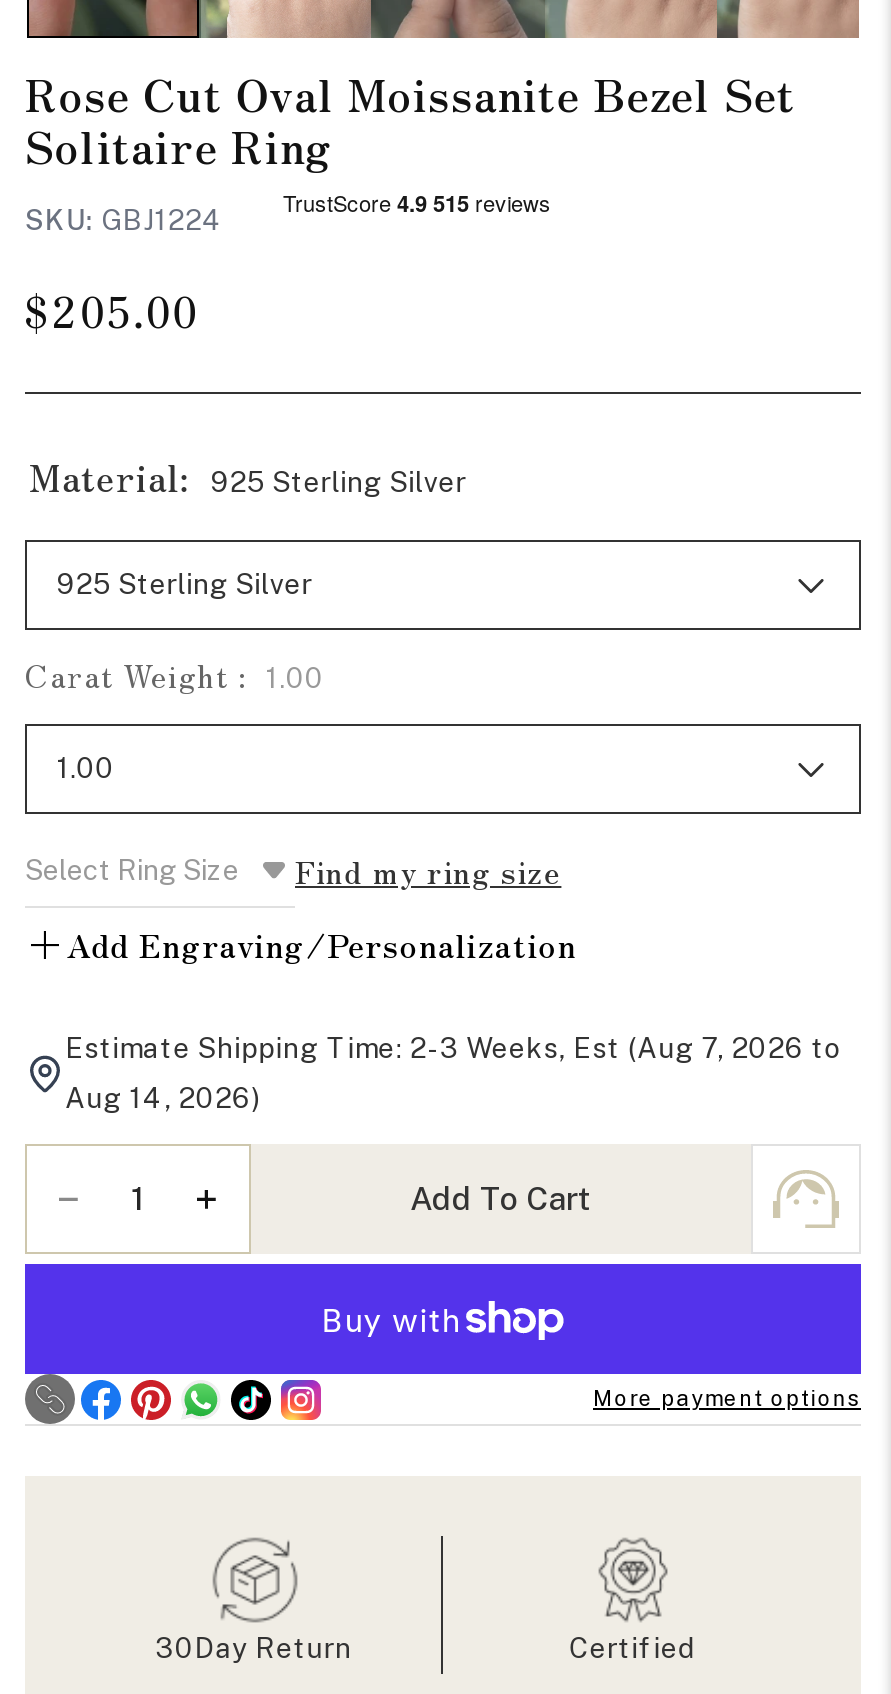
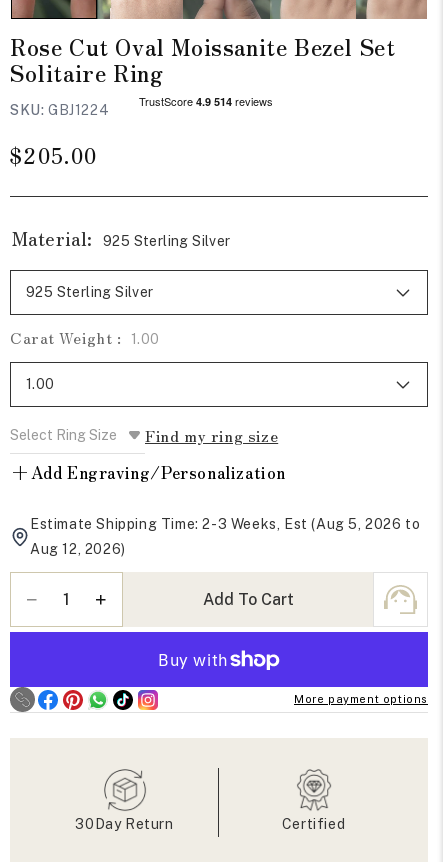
[65,1032,842,1064] Estimate Shipping Time: 2-3 Weeks, Est (Aug 7, 2026 to -> [30,516,420,532] Estimate Shipping Time: 2-3 Weeks, Est (Aug 5, 2026 to
[65,1082,261,1114] Aug 14, 2026) -> [30,541,126,557] Aug 12, 2026)

